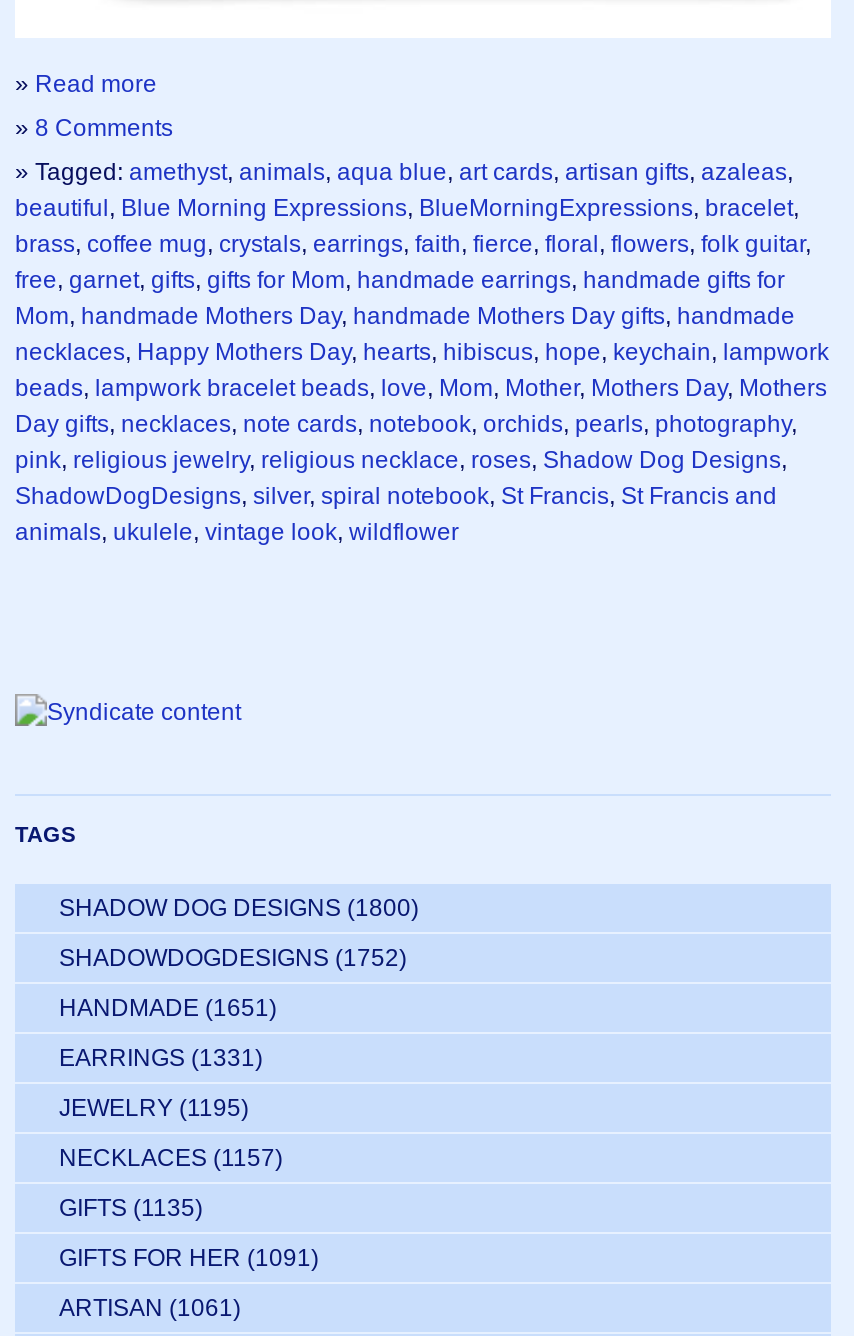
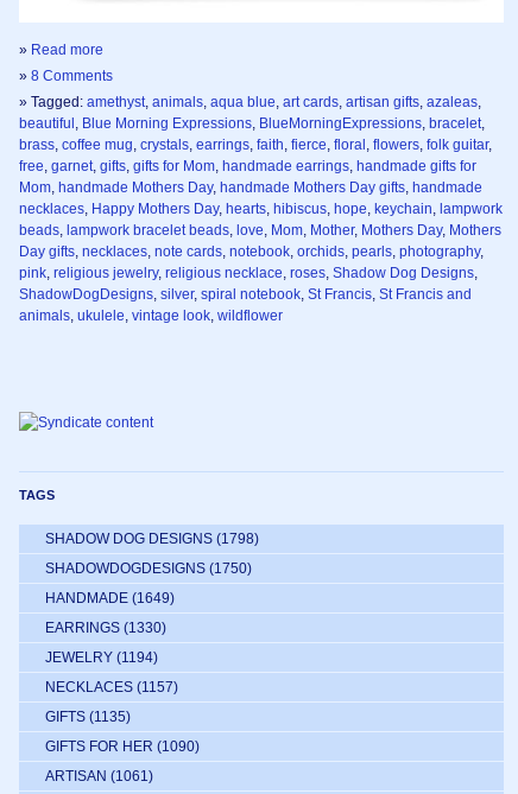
[59,894,419,922] SHADOW DOG DESIGNS (1800) -> [45,530,259,547] SHADOW DOG DESIGNS (1798)
[59,944,407,972] SHADOWDOGDESIGNS (1752) -> [45,560,252,577] SHADOWDOGDESIGNS (1750)
[59,994,277,1022] HANDMADE (1651) -> [45,590,175,606] HANDMADE (1649)
[59,1044,263,1072] EARRINGS (1331) -> [45,619,166,636] EARRINGS (1330)
[59,1094,249,1122] JEWELRY (1195) -> [45,649,158,666] JEWELRY (1194)
[59,1244,319,1272] GIFTS FOR HER (1091) -> [45,738,200,755] GIFTS FOR HER (1090)

